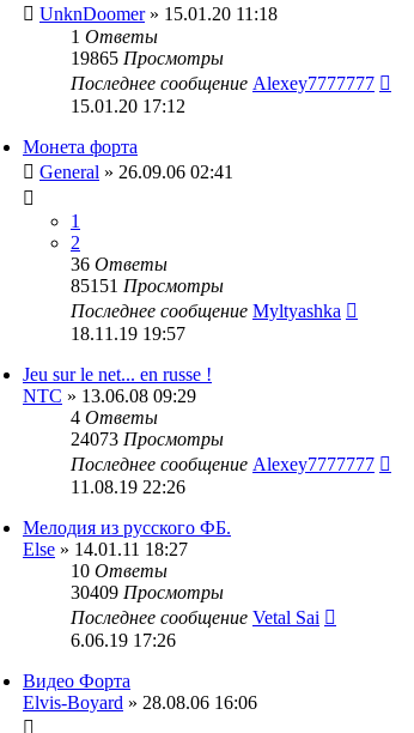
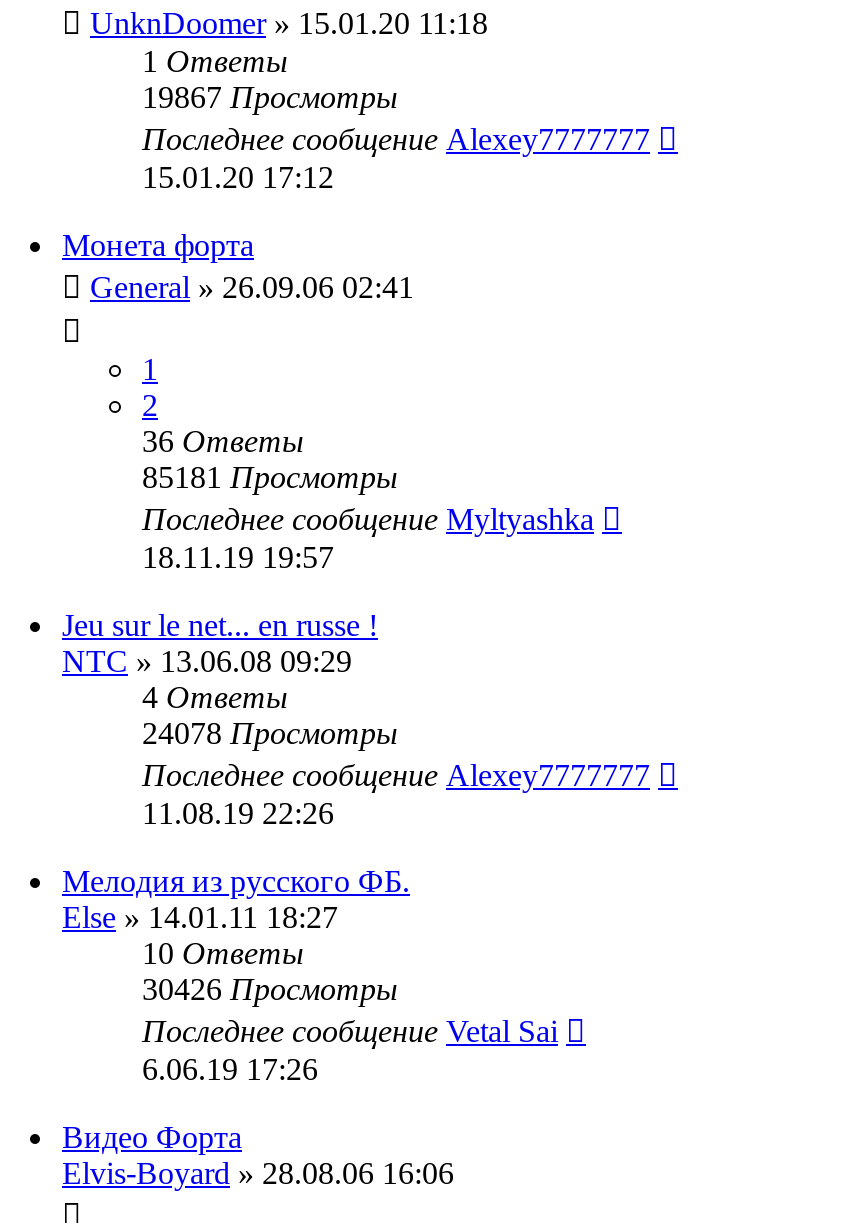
[71,48,224,68] 19865 Просмотры -> [142,80,398,114] 19867 Просмотры
[71,275,224,296] 85151 Просмотры -> [142,460,398,494] 85181 Просмотры
[71,429,224,449] 24073 Просмотры -> [142,716,398,750] 24078 Просмотры
[71,582,224,602] 30409 Просмотры -> [142,972,398,1006] 30426 Просмотры

